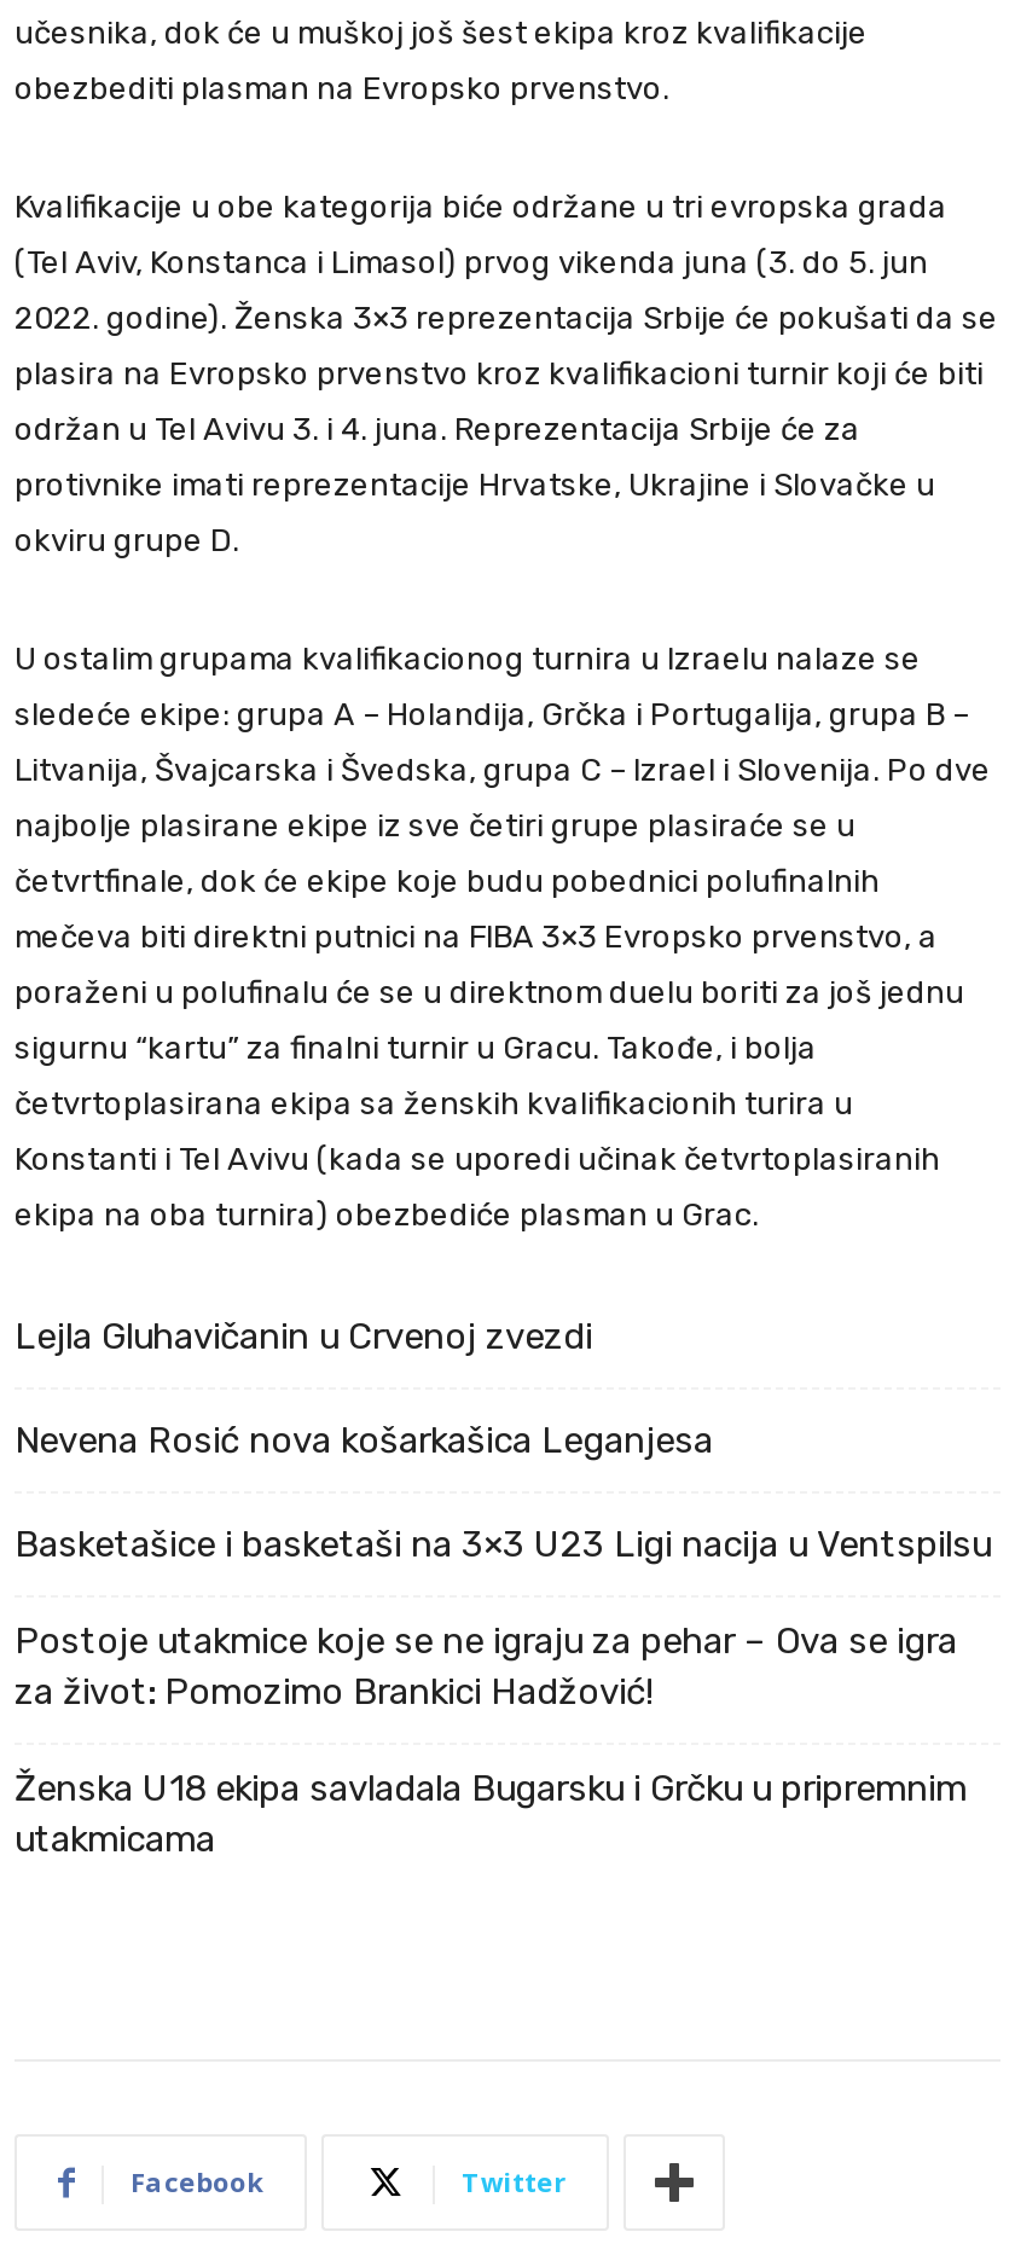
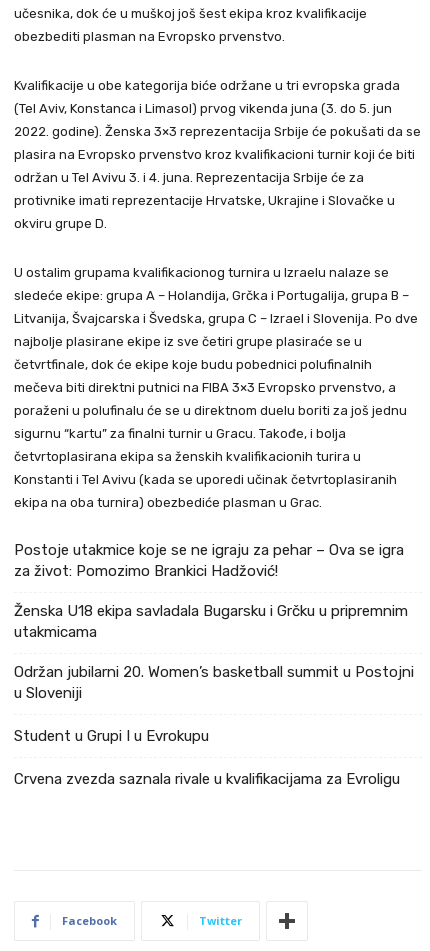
[14,1315,991,1566] Lejla Gluhavičanin u Crvenoj zvezdi | Nevena Rosić nova košarkašica Leganjesa | Basketašice i basketaši na 3×3 U23 Ligi nacija u Ventspilsu -> none
moved [14,1619,967,1861] -> [14,541,408,641]: Postoje utakmice koje se ne igraju za pehar – Ova se igra | za život: Pomozimo Brankici Hadžović! | Ženska U18 ekipa savladala Bugarsku i Grčku u pripremnim | utakmicama
none -> [14,663,414,788] Održan jubilarni 20. Women’s basketball summit u Postojni | u Sloveniji | Student u Grupi I u Evrokupu | Crvena zvezda saznala rivale u kvalifikacijama za Evroligu

